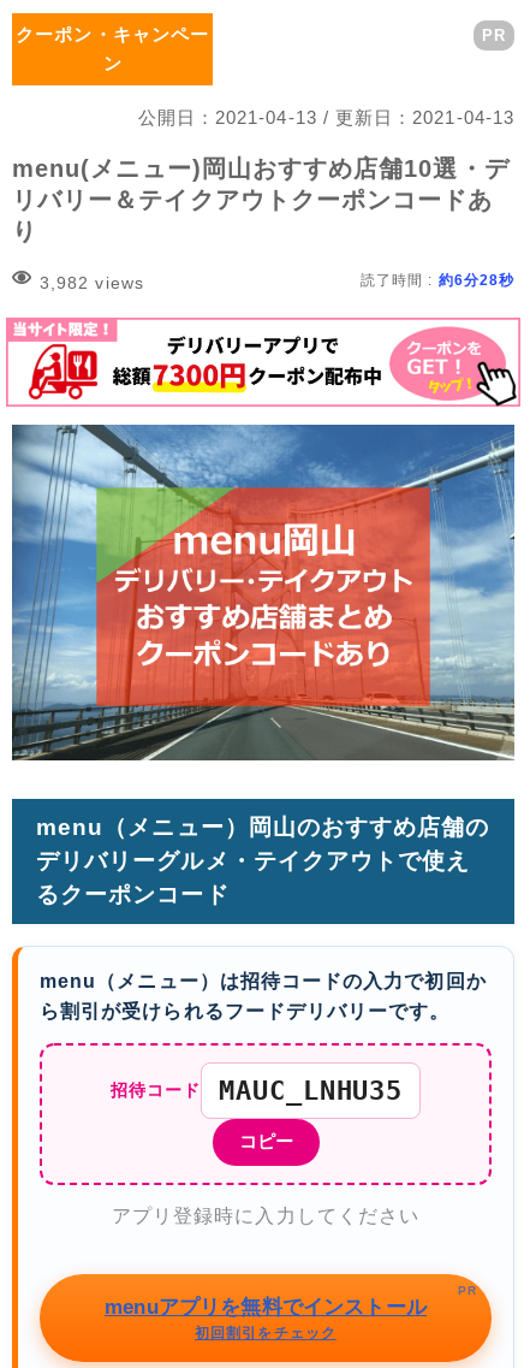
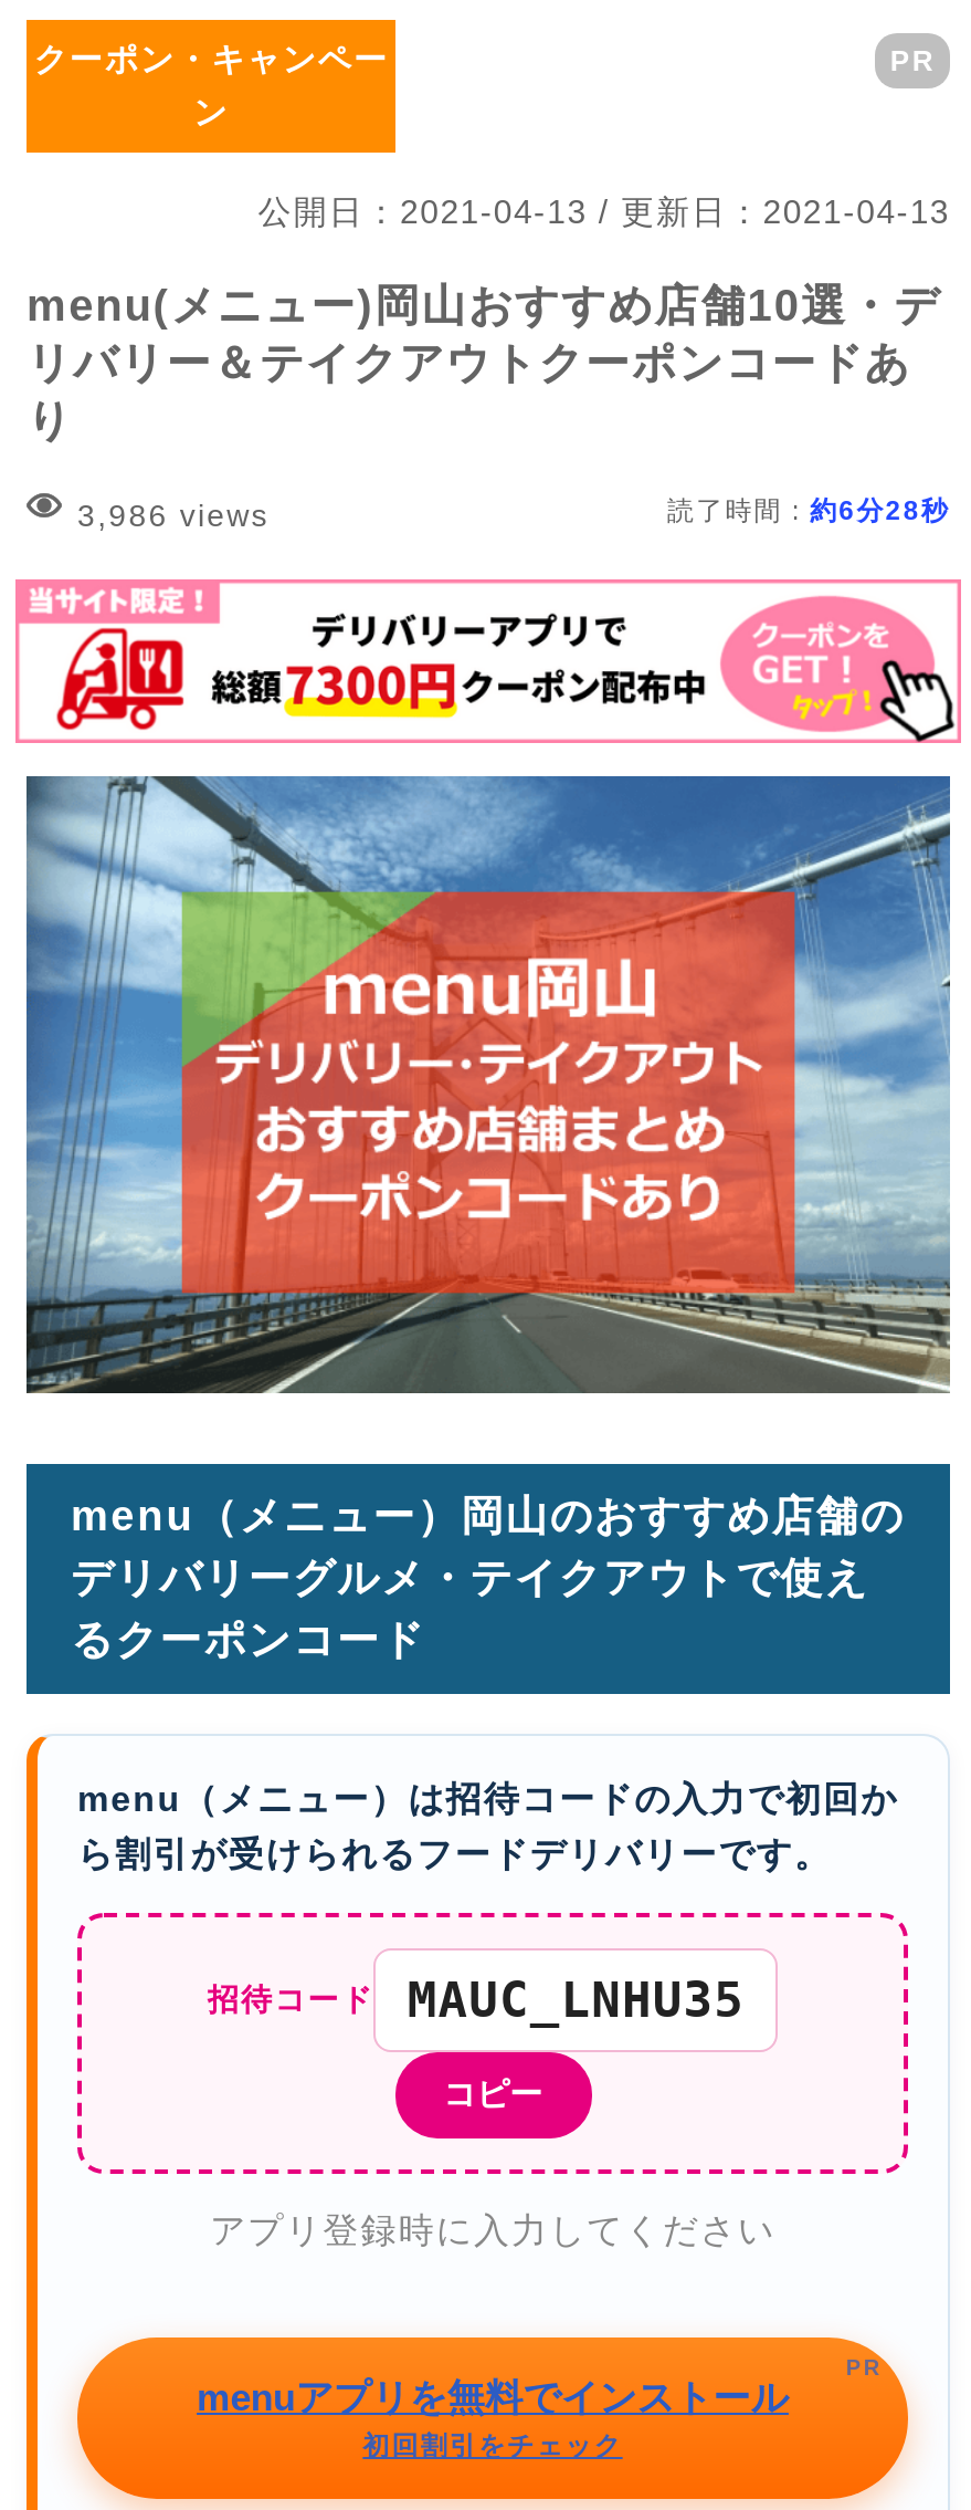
[40,273,144,292] 3,982 views -> [77,498,269,533] 3,986 views

